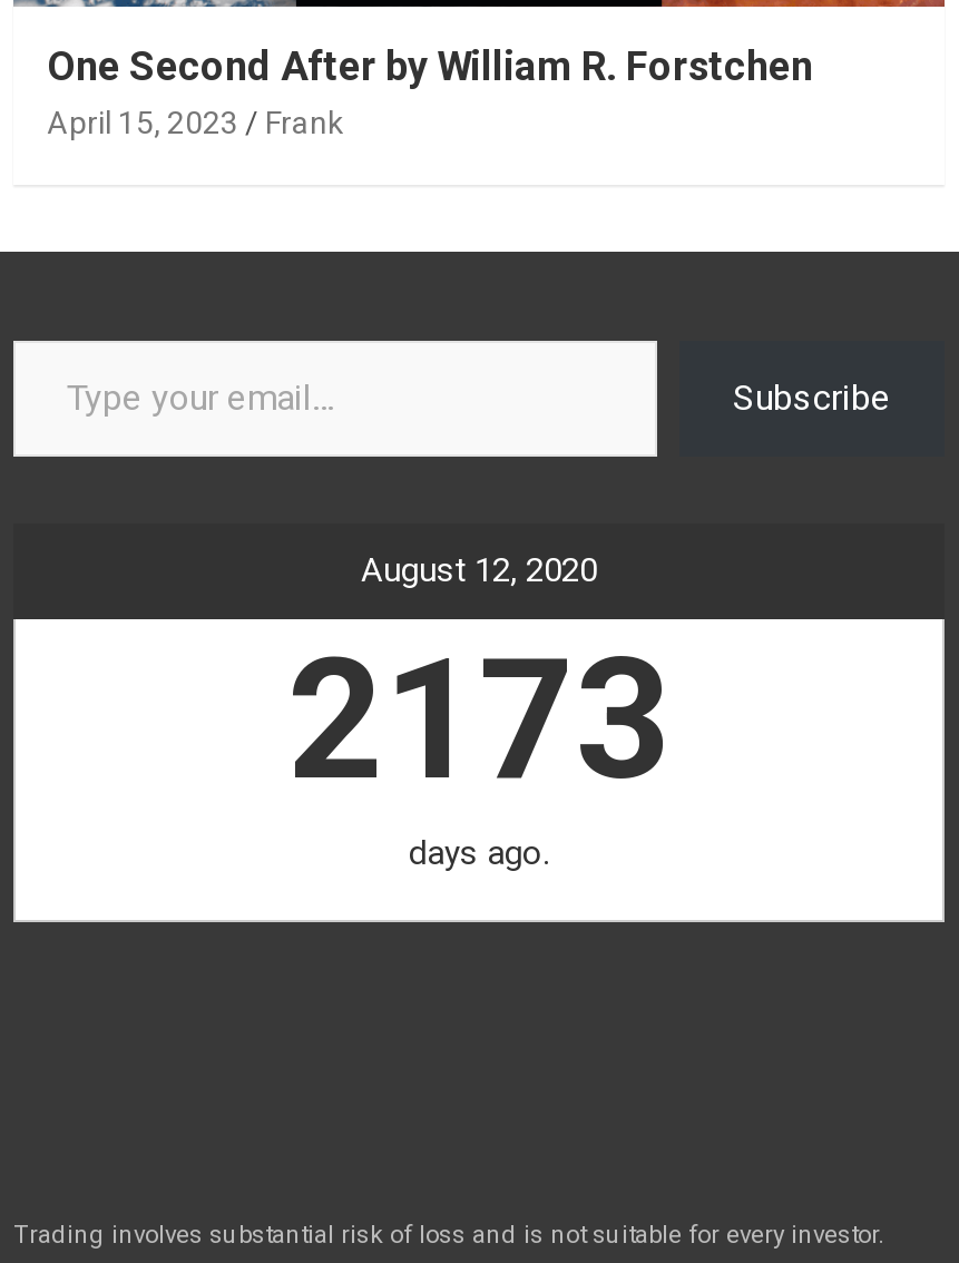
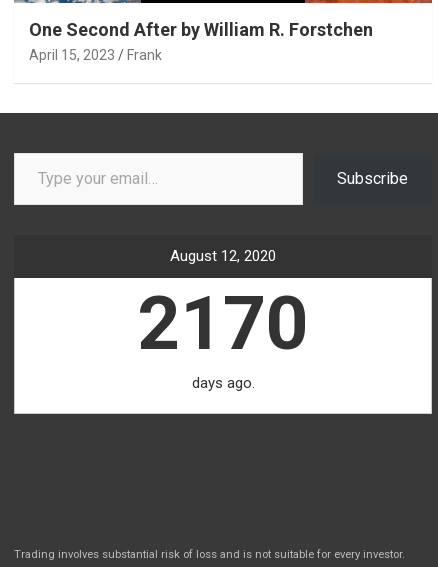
[287,621,671,817] 2173 -> [137,279,309,367] 2170

